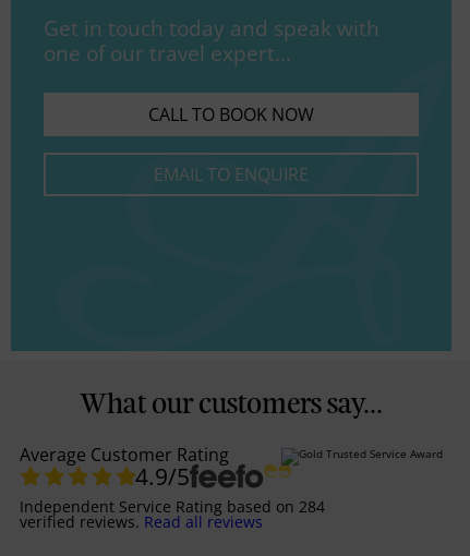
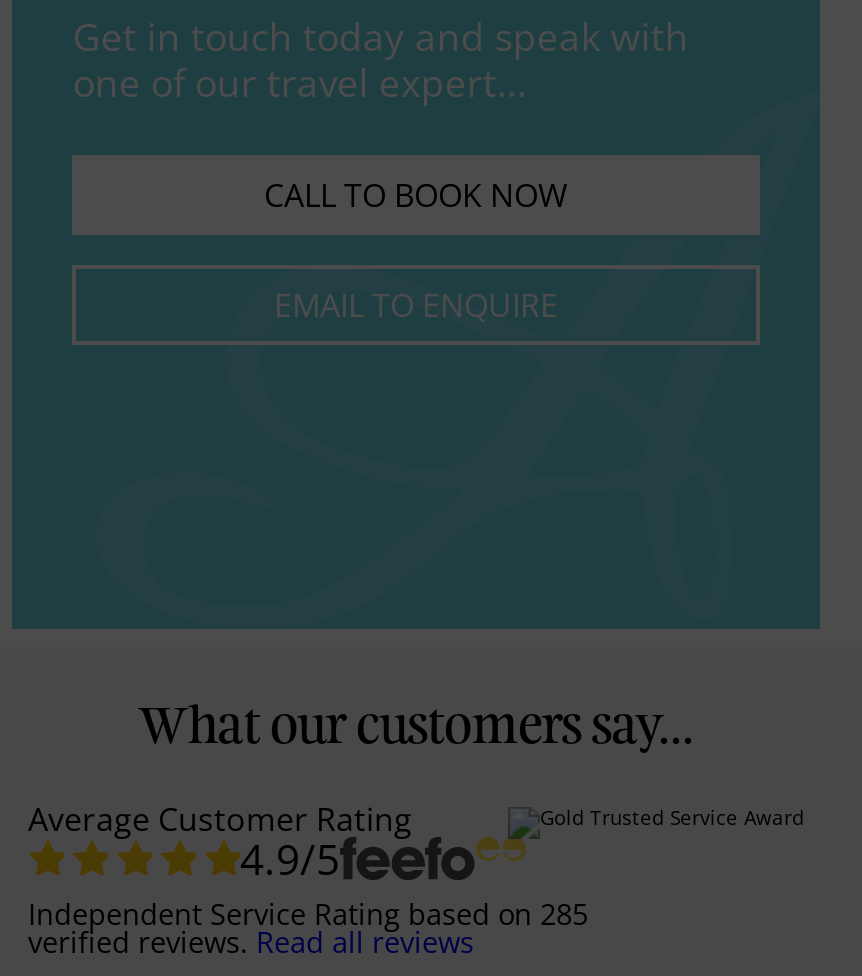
[20,496,325,517] Independent Service Rating based on 284 -> [28,895,588,933] Independent Service Rating based on 285

